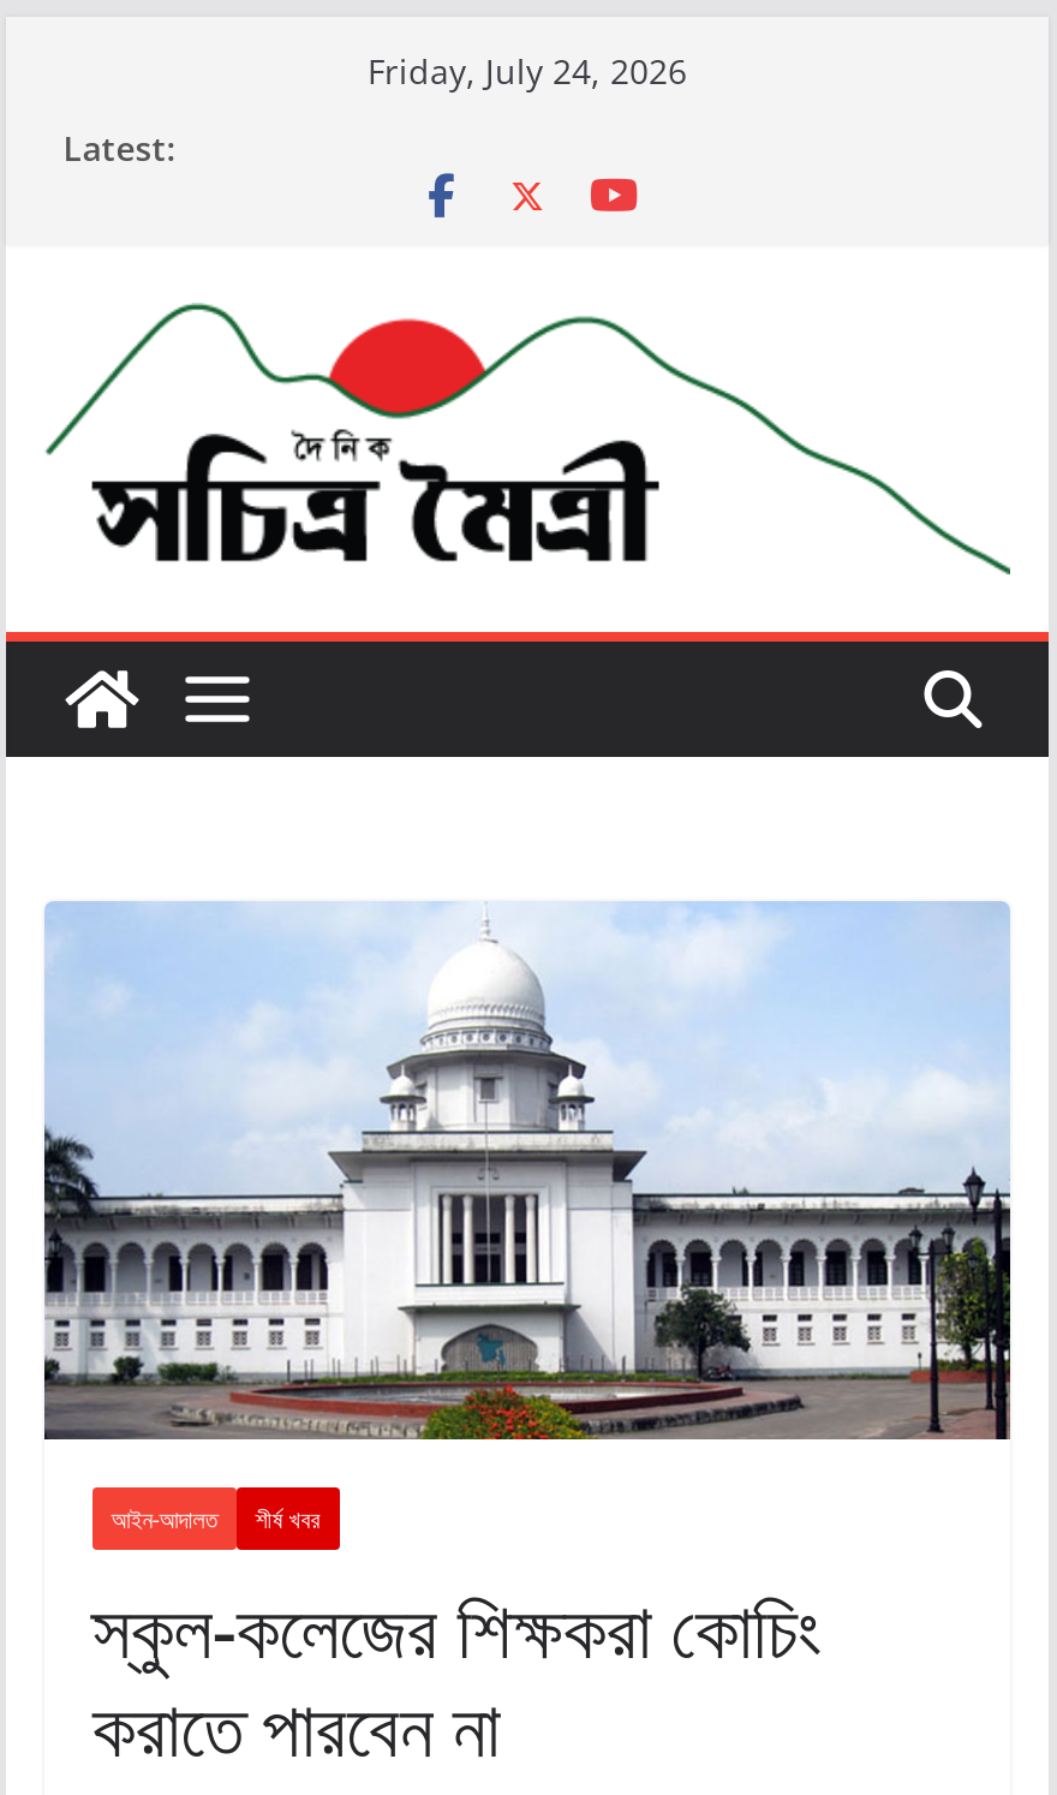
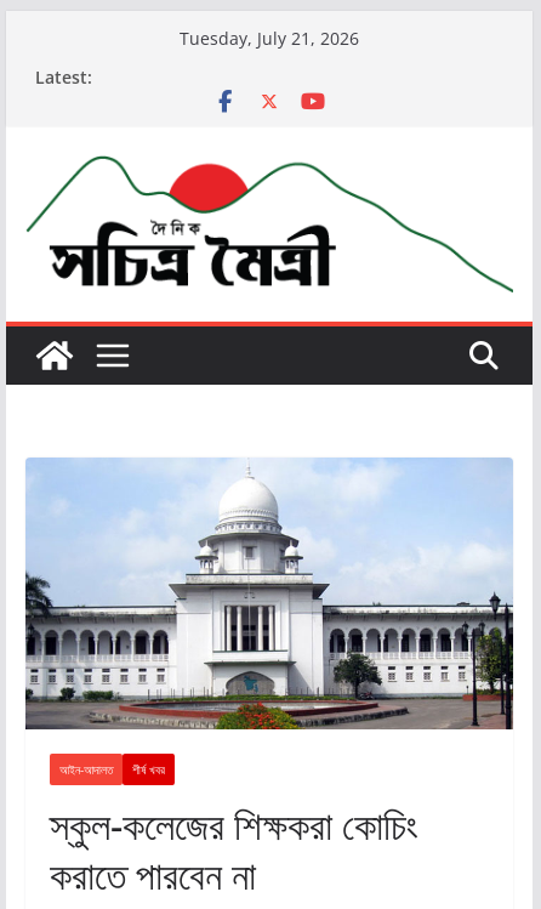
[368,48,687,94] Friday, July 24, 2026 -> [180,27,359,50] Tuesday, July 21, 2026

